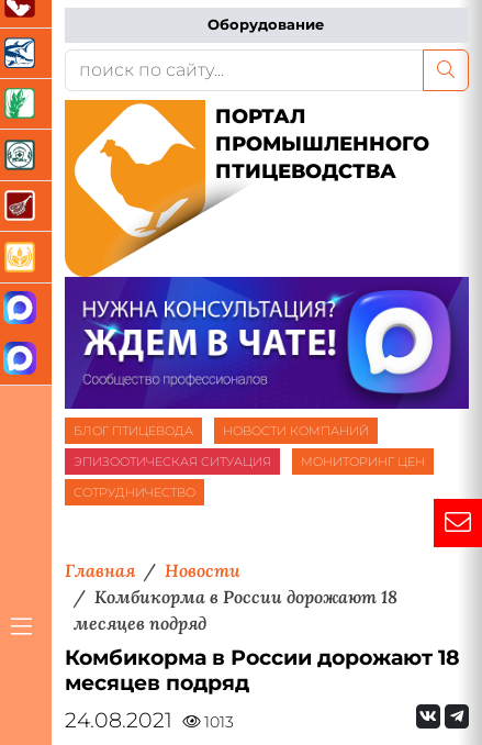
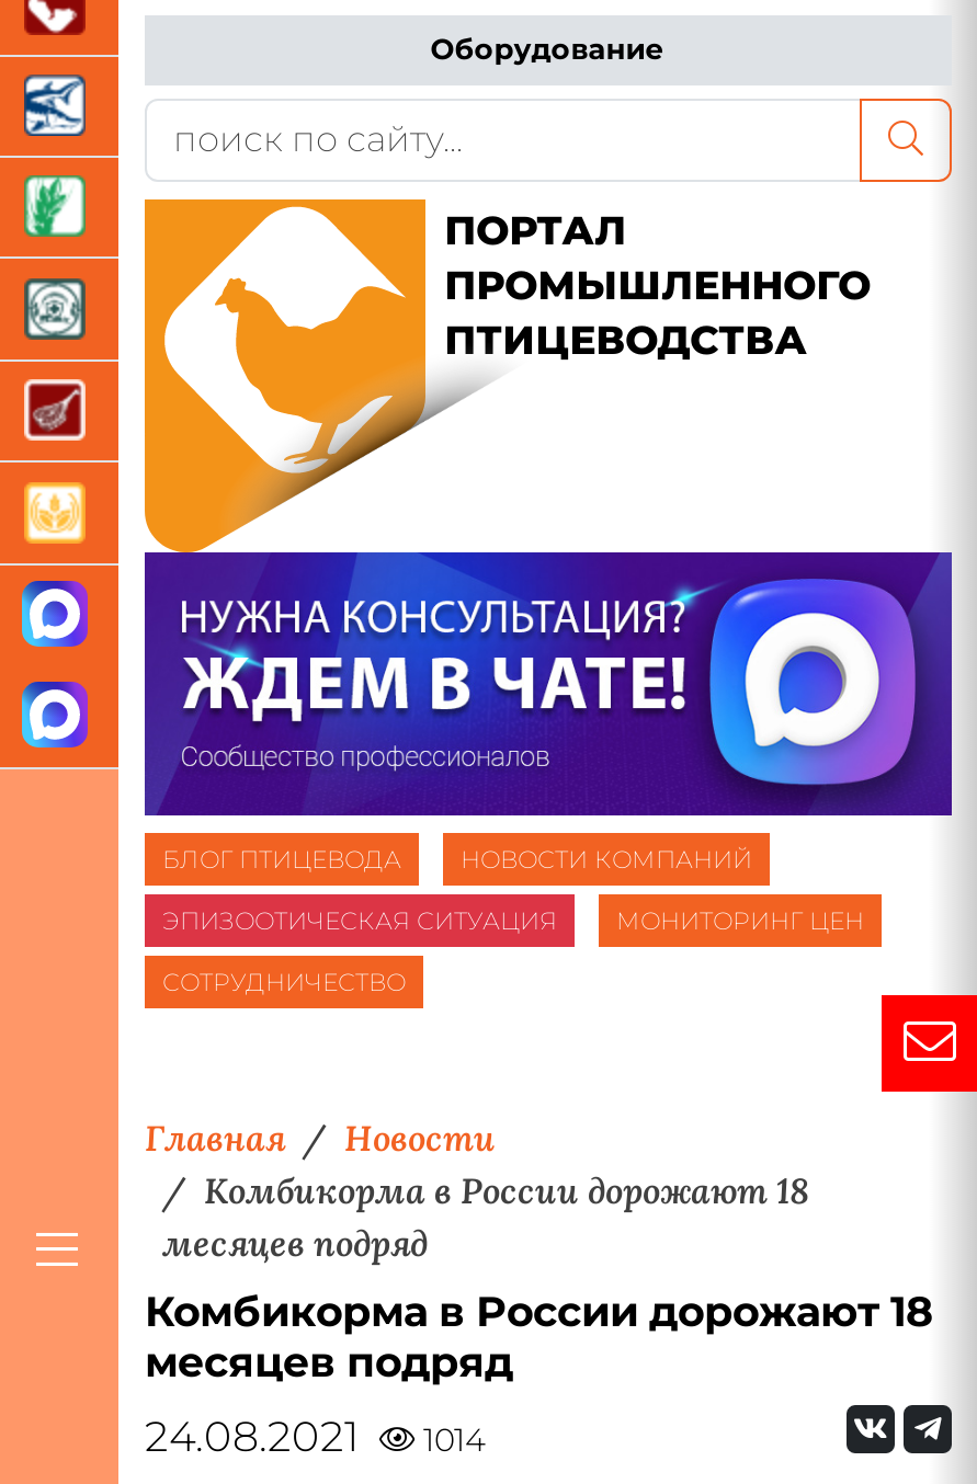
[65,707,234,733] 24.08.2021 1013 -> [145,1410,485,1462] 24.08.2021 1014

